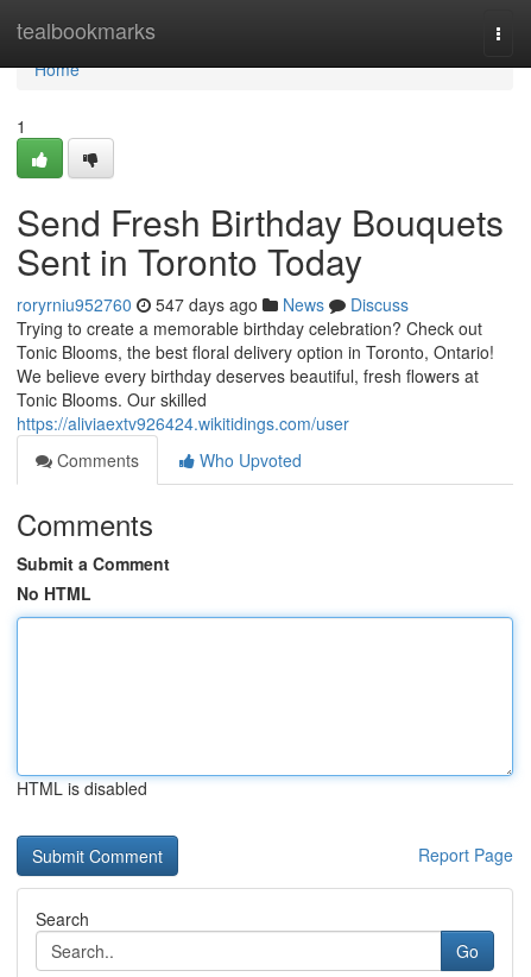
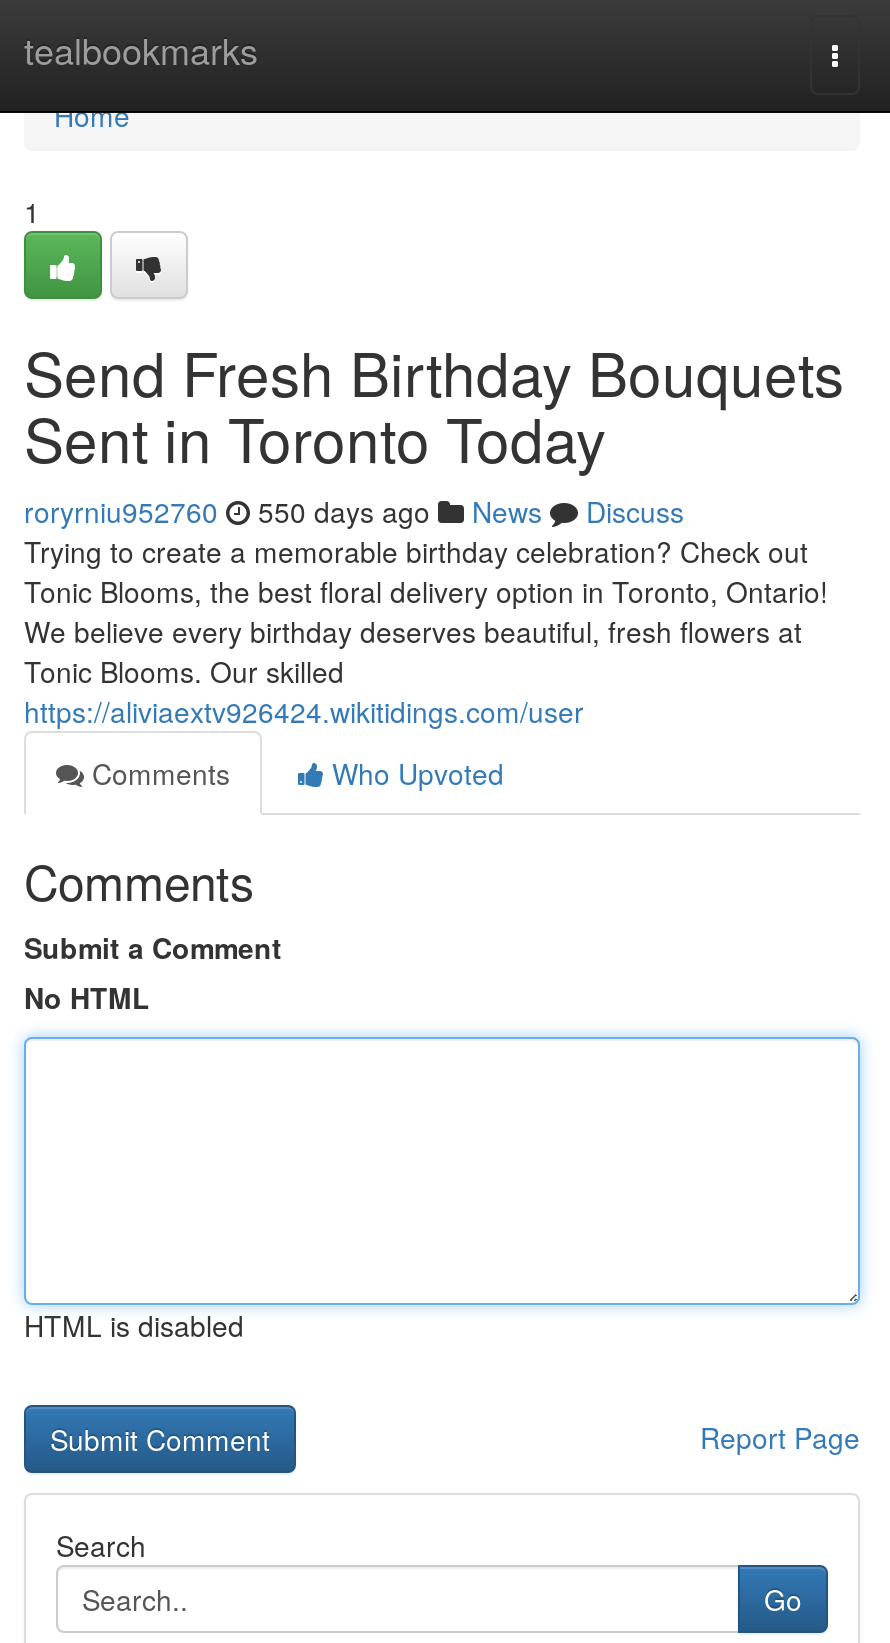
[17,292,409,316] roryrniu952760 547 days ago News Discuss -> [24,491,684,531] roryrniu952760 550 days ago News Discuss

